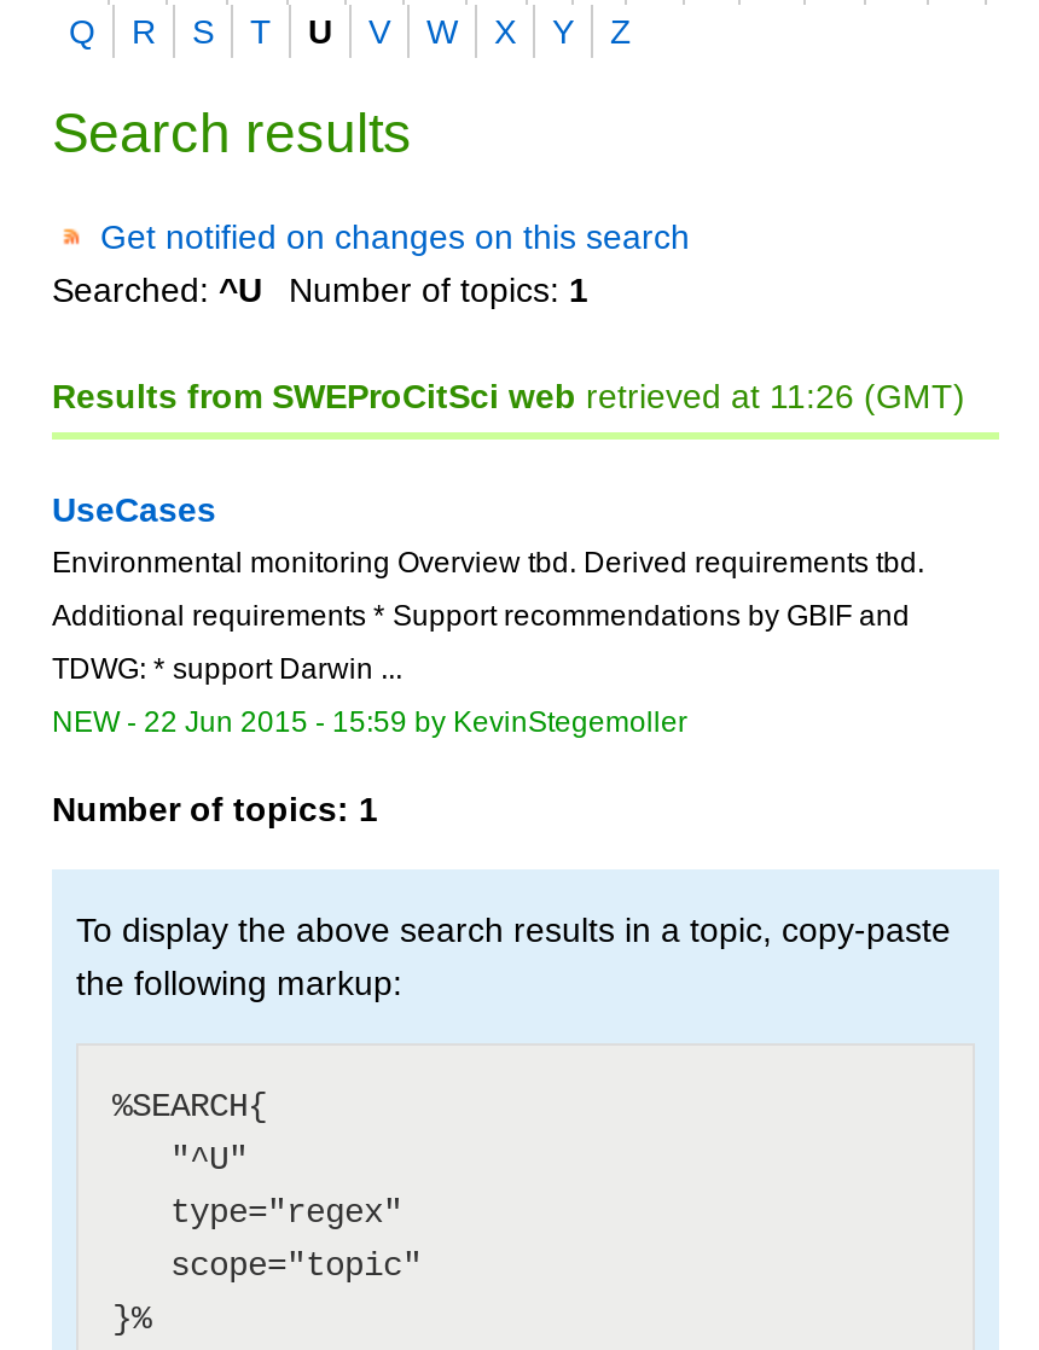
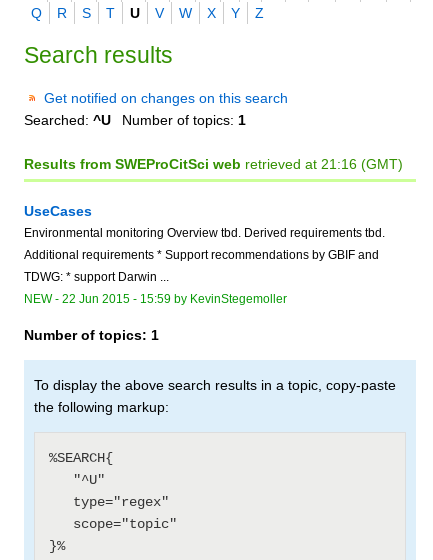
[52,376,965,414] Results from SWEProCitSci web retrieved at 11:26 (GMT) -> [24,155,403,171] Results from SWEProCitSci web retrieved at 21:16 (GMT)

